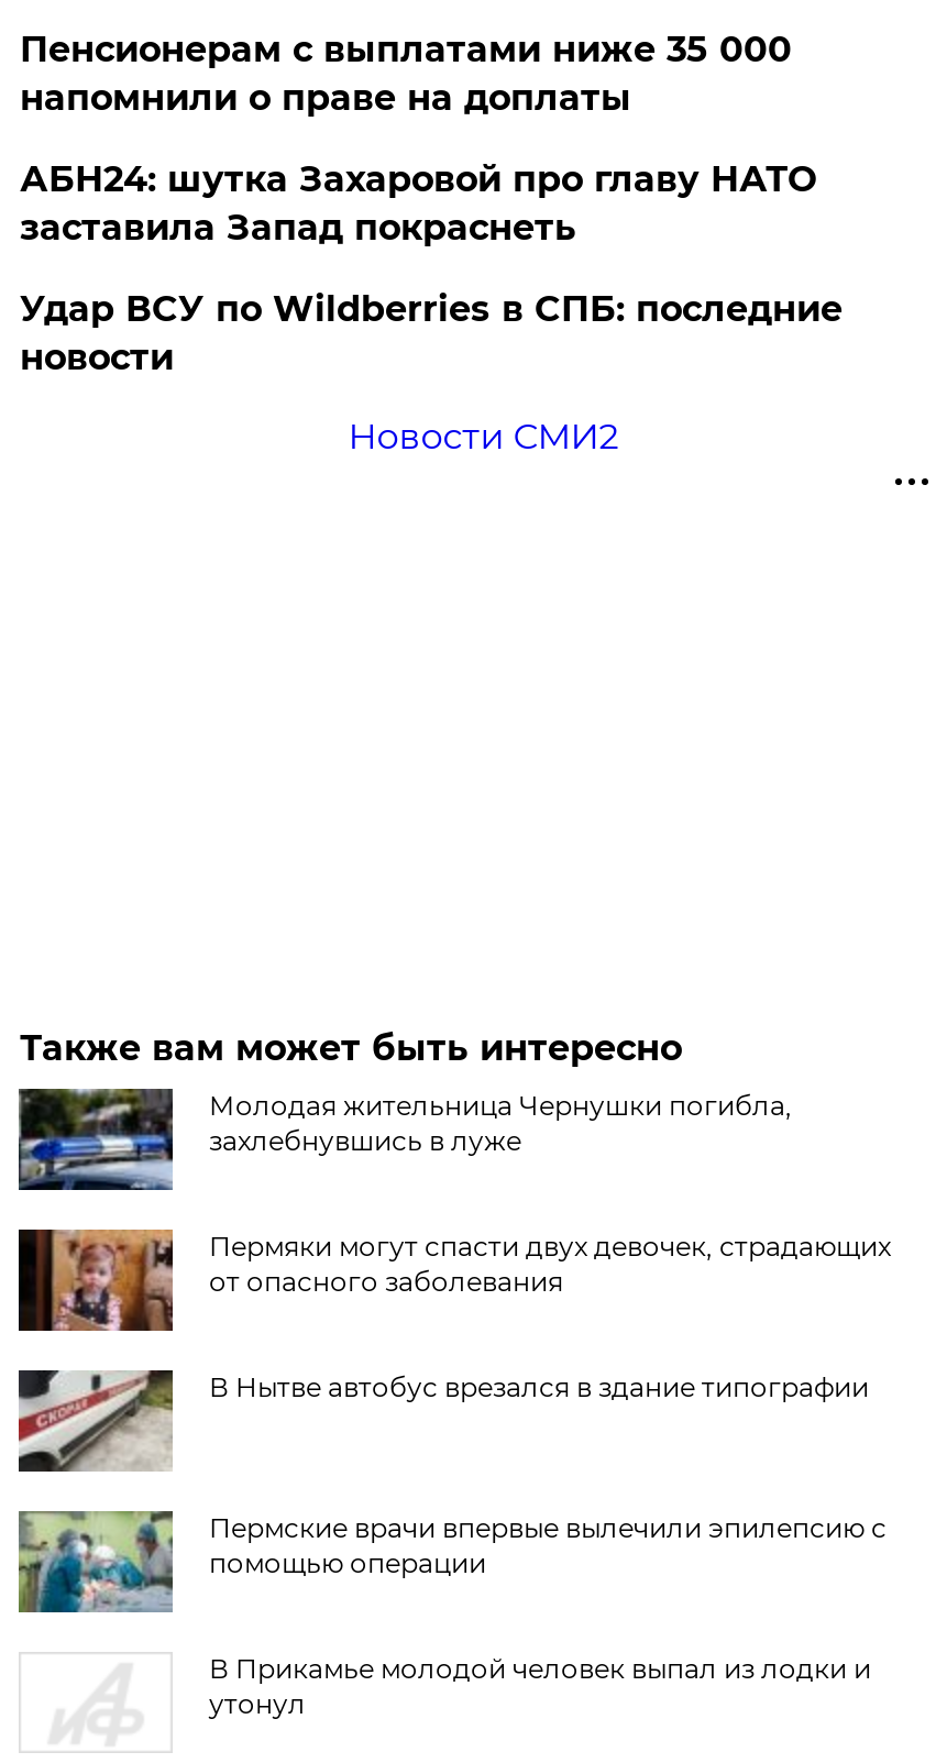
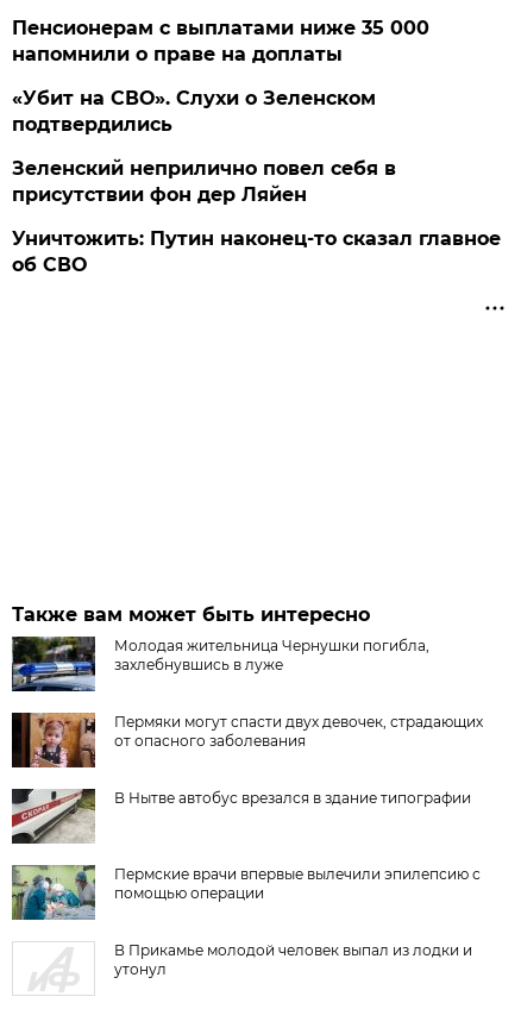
[20,158,816,248] АБН24: шутка Захаровой про главу НАТО | заставила Запад покраснеть -> [12,87,376,136] «Убит на СВО». Слухи о Зеленском | подтвердились
[20,288,842,378] Удар ВСУ по Wildberries в СПБ: последние | новости -> [12,157,397,206] Зеленский неприлично повел cебя в | присутствии фон дер Ляйен
[348,416,619,457] Новости СМИ2 -> [12,227,501,276] Уничтожить: Путин наконец-то сказал главное | об СВО

